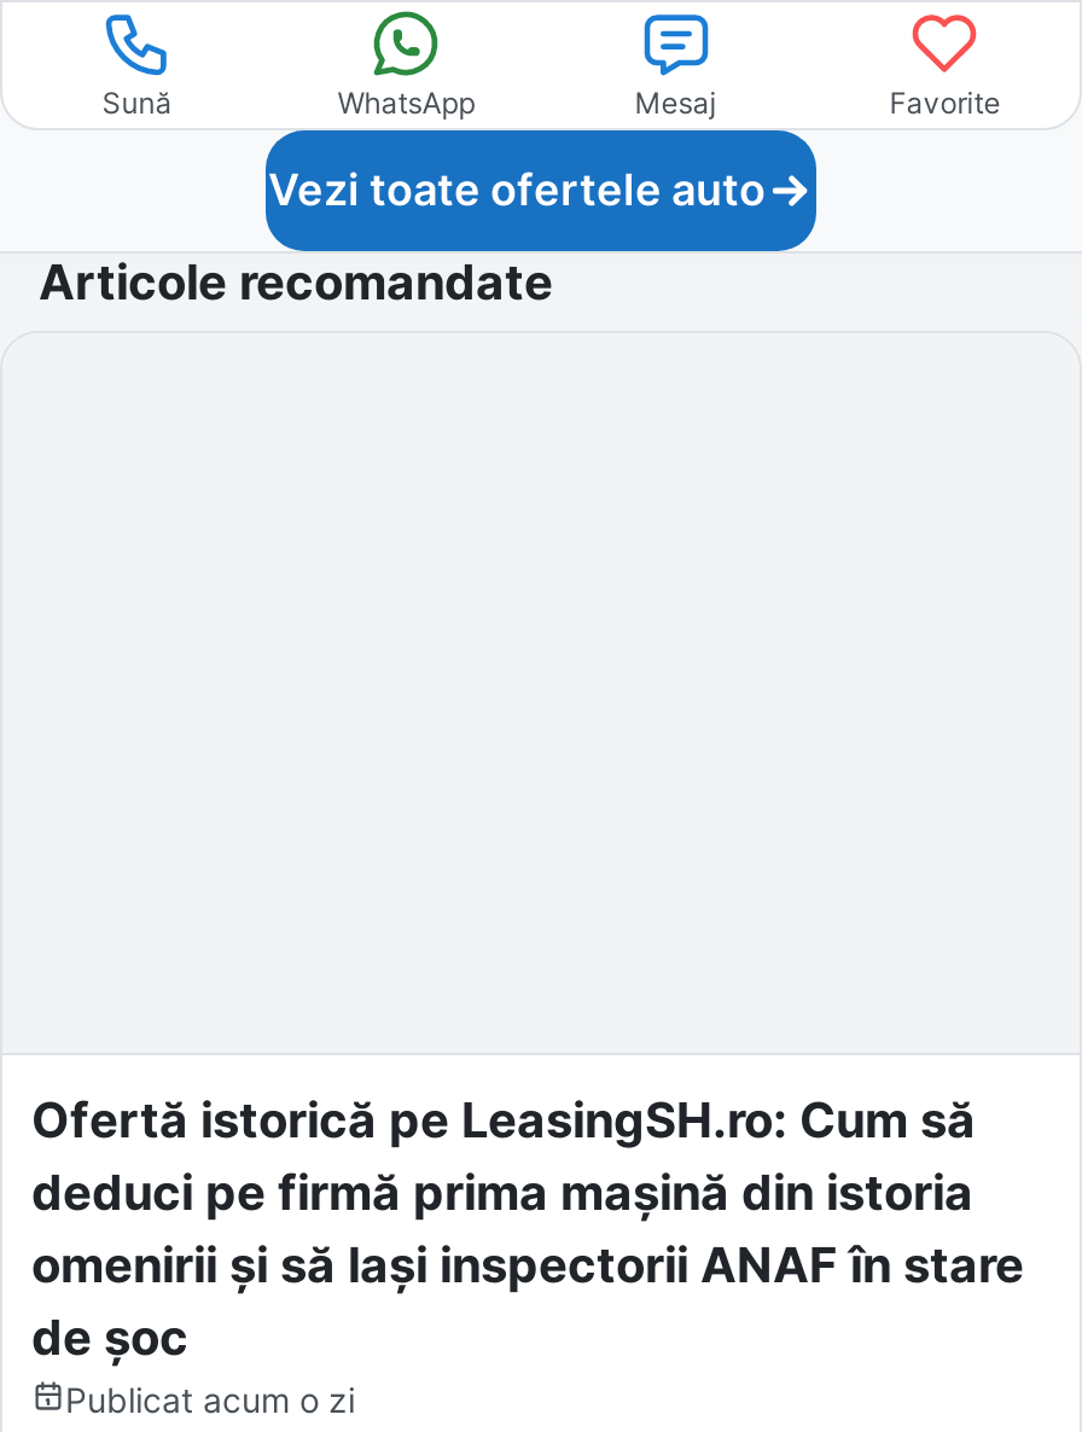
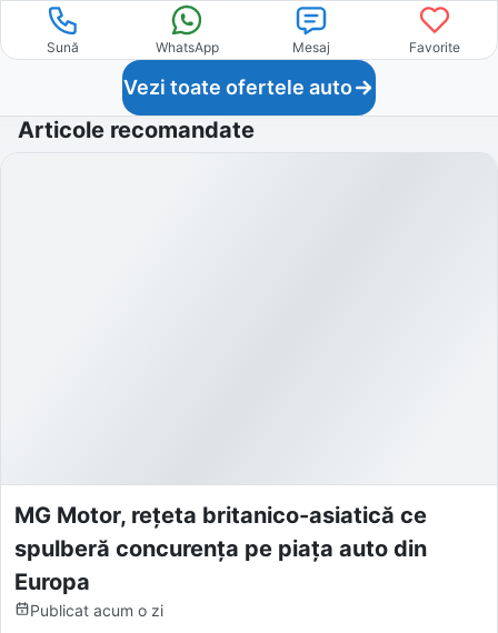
[31,1091,1024,1366] Ofertă istorică pe LeasingSH.ro: Cum să | deduci pe firmă prima mașină din istoria | omenirii și să lași inspectorii ANAF în stare | de șoc -> [14,502,427,595] MG Motor, rețeta britanico-asiatică ce | spulberă concurența pe piața auto din | Europa

